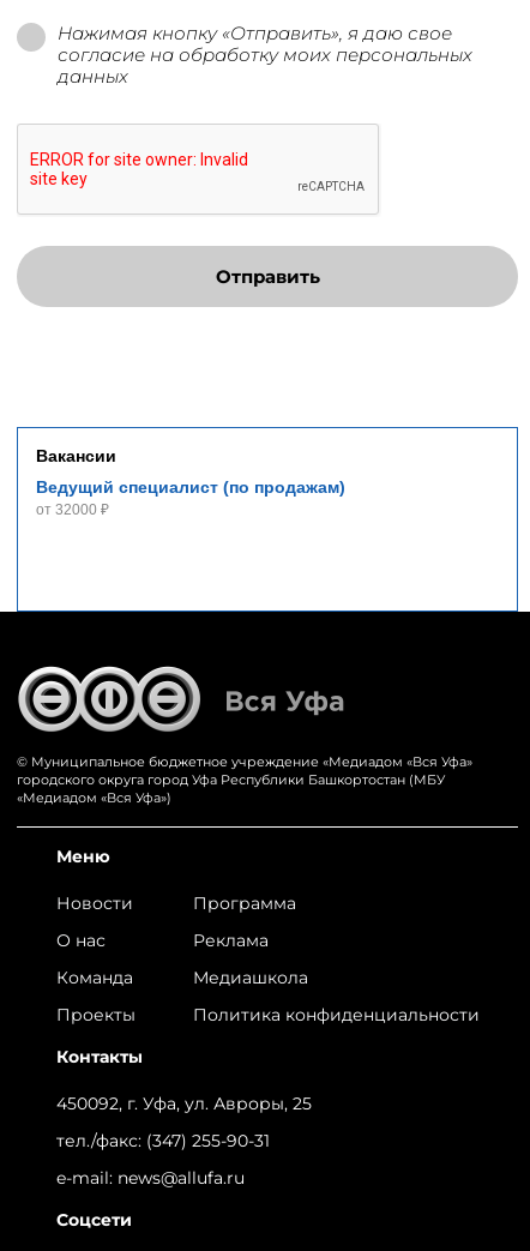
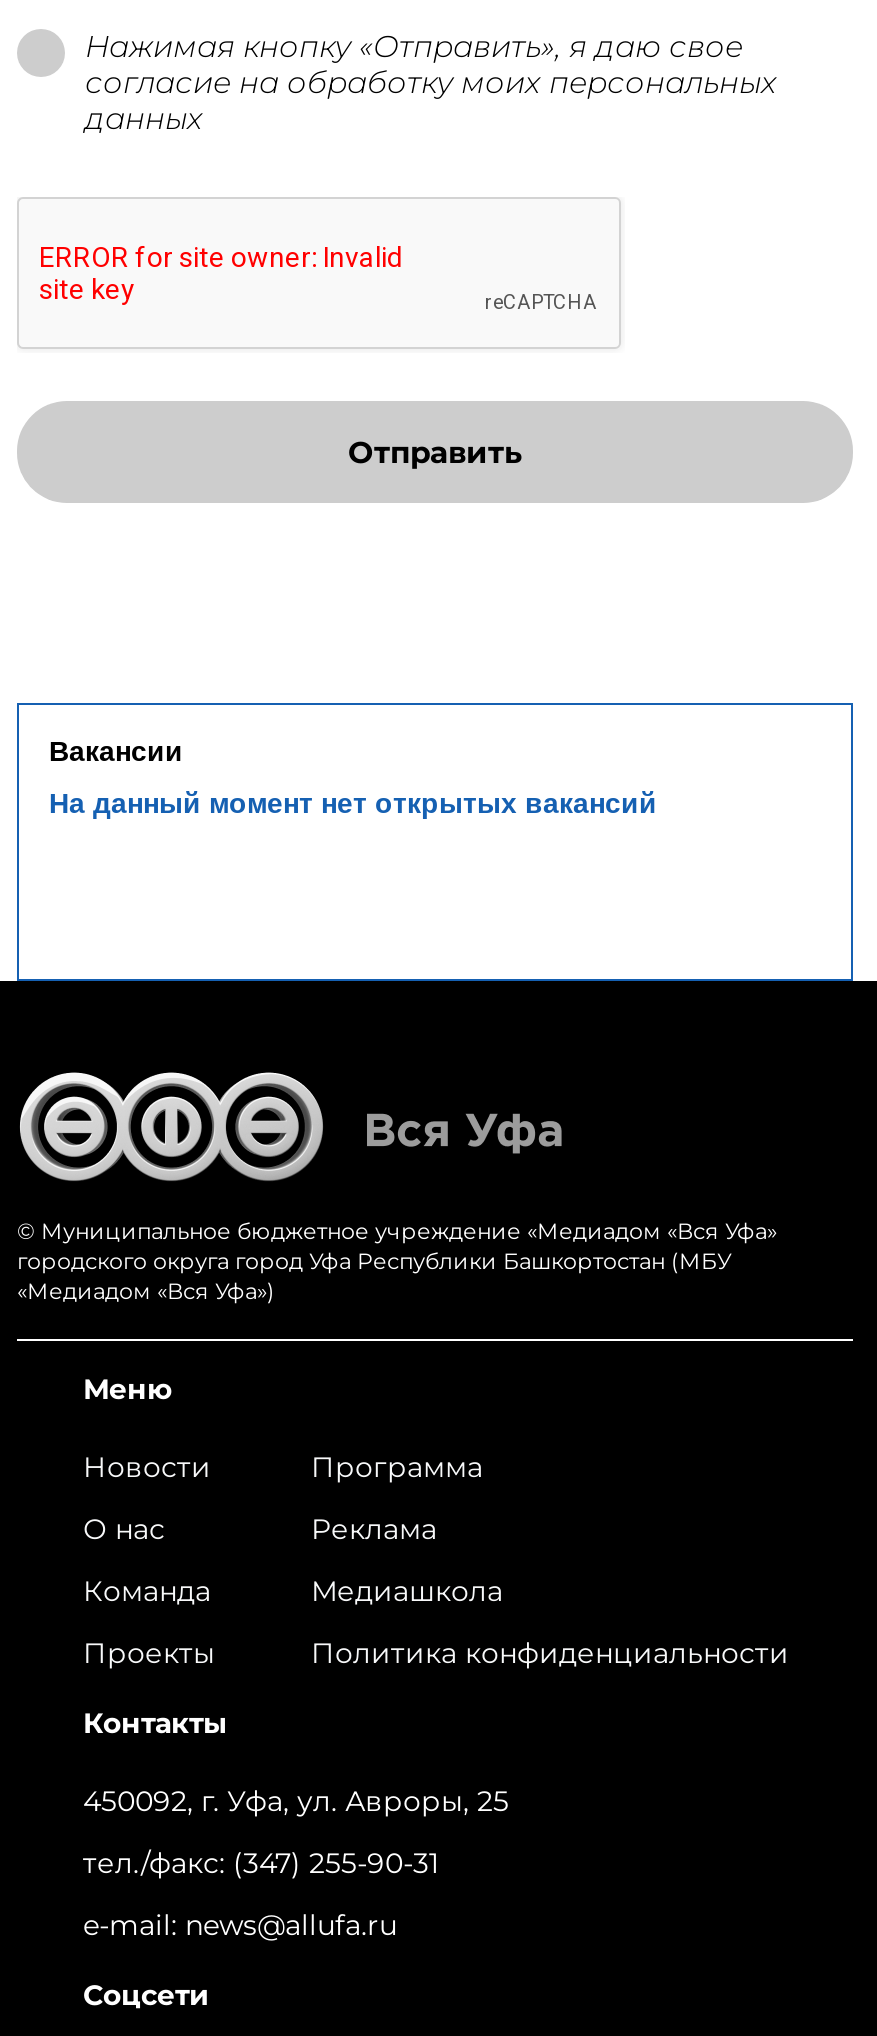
[36,477,345,518] Ведущий специалист (по продажам) | от 32000 ₽ -> [49,787,657,819] На данный момент нет открытых вакансий

